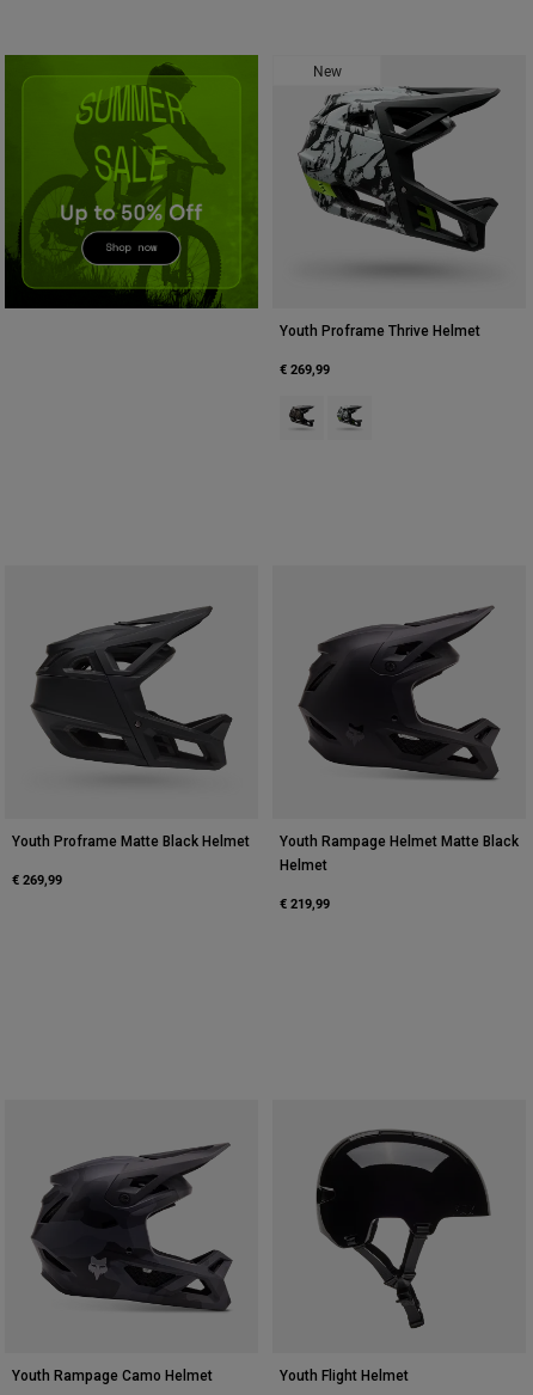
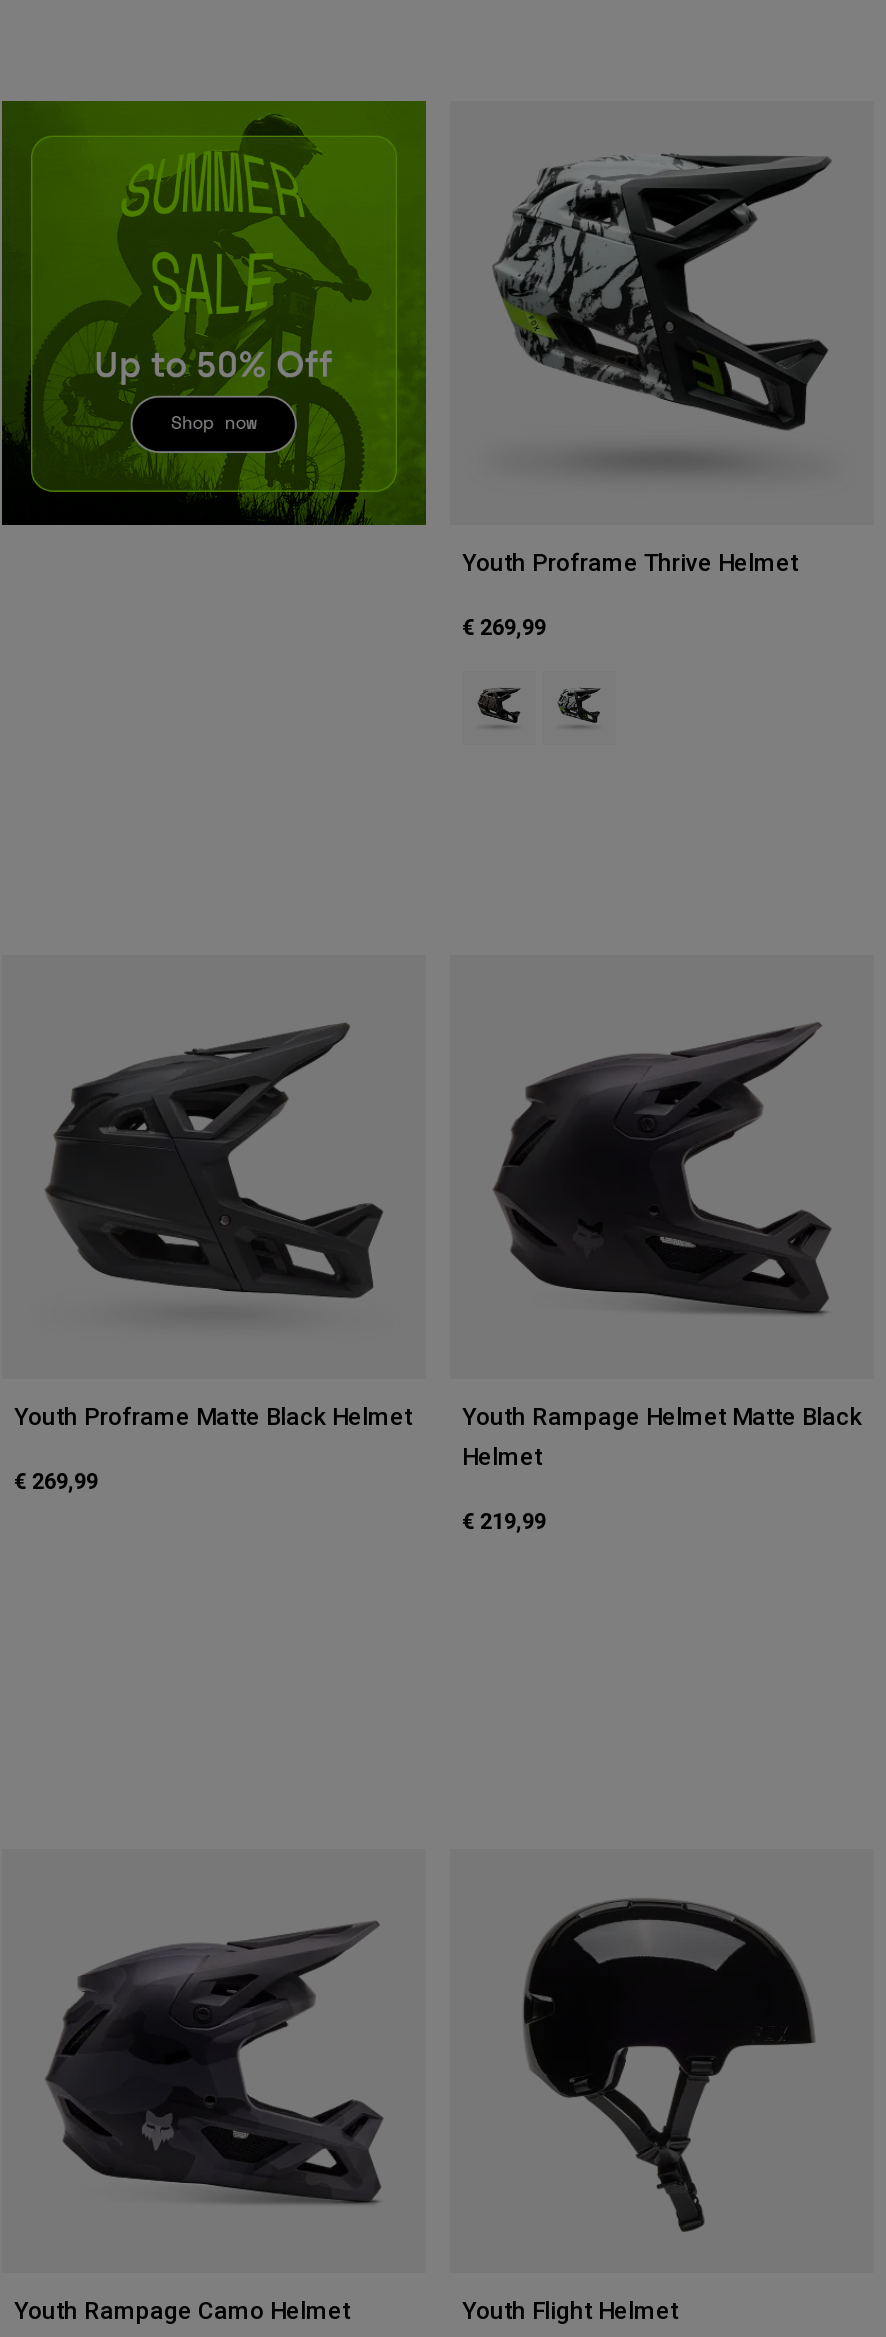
[313,61,341,80] New -> none

